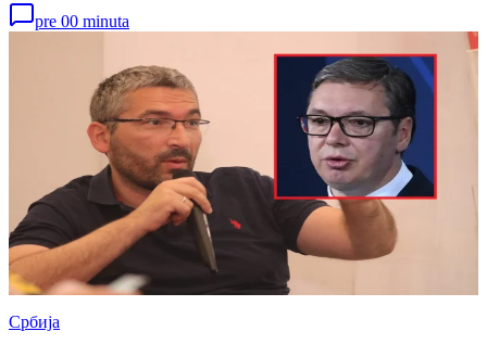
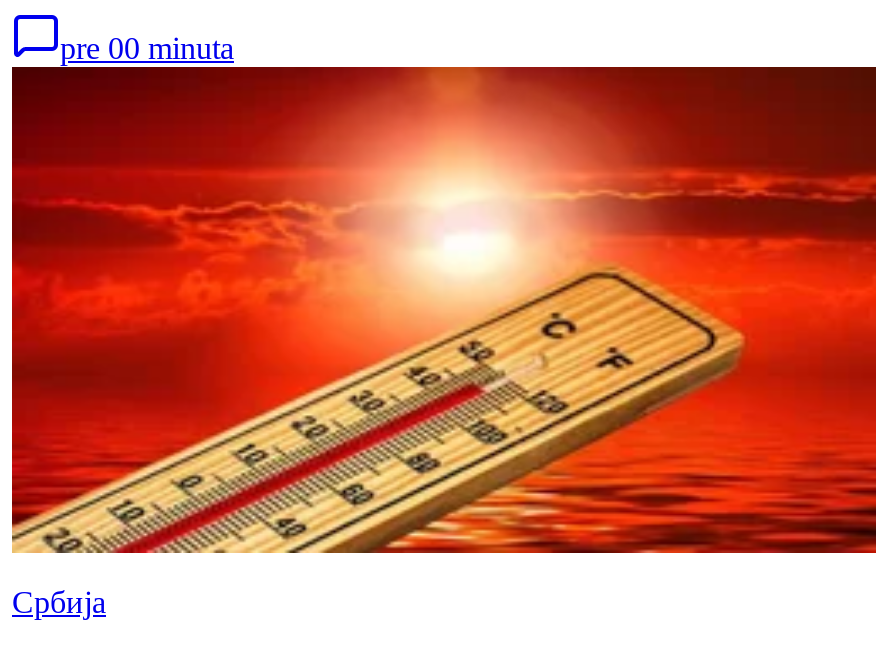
[8,20,479,296] [image] -> [10,66,878,556] [image]

